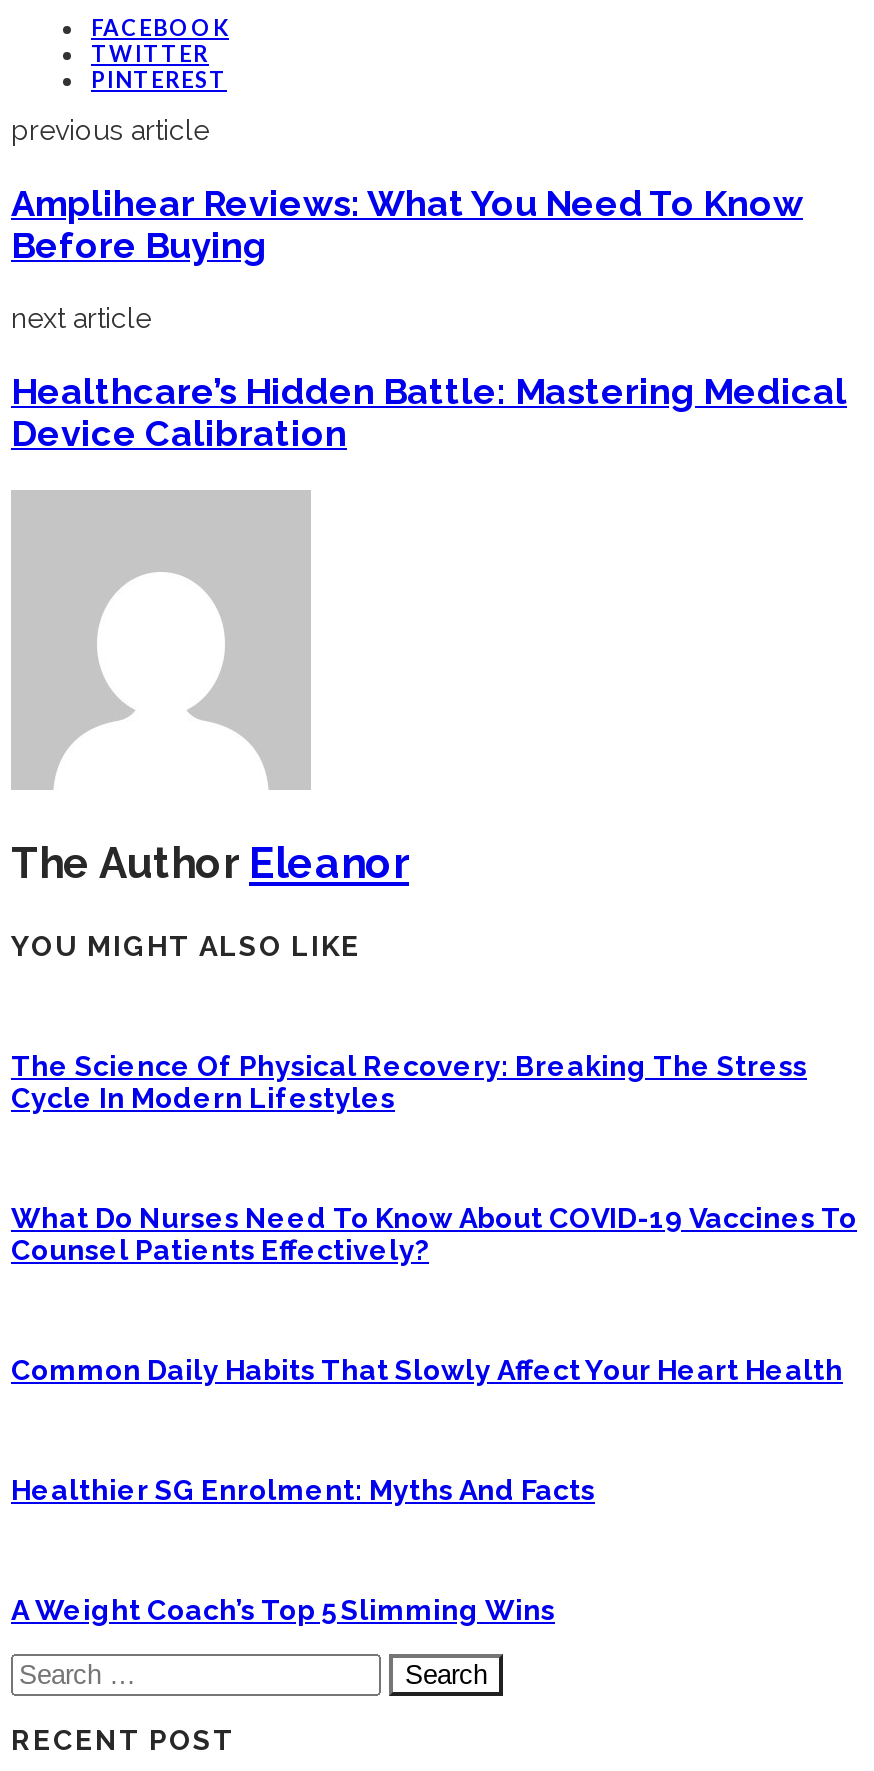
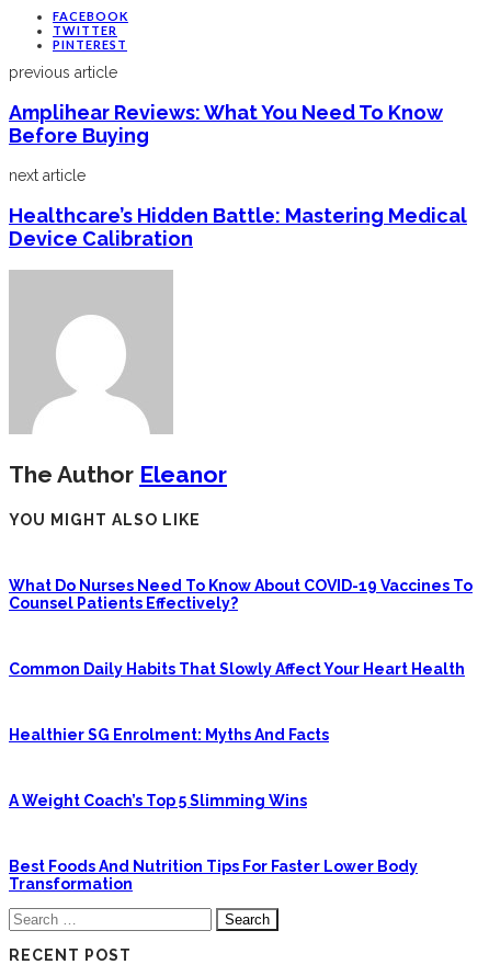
[11,1049,807,1113] The Science Of Physical Recovery: Breaking The Stress | Cycle In Modern Lifestyles -> none
moved [11,1201,857,1625] -> [9,576,473,809]: What Do Nurses Need To Know About COVID-19 Vaccines To | Counsel Patients Effectively? | Common Daily Habits That Slowly Affect Your Heart Health | Healthier SG Enrolment: Myths And Facts | A Weight Coach’s Top 5 Slimming Wins
none -> [9,857,418,892] Best Foods And Nutrition Tips For Faster Lower Body | Transformation

